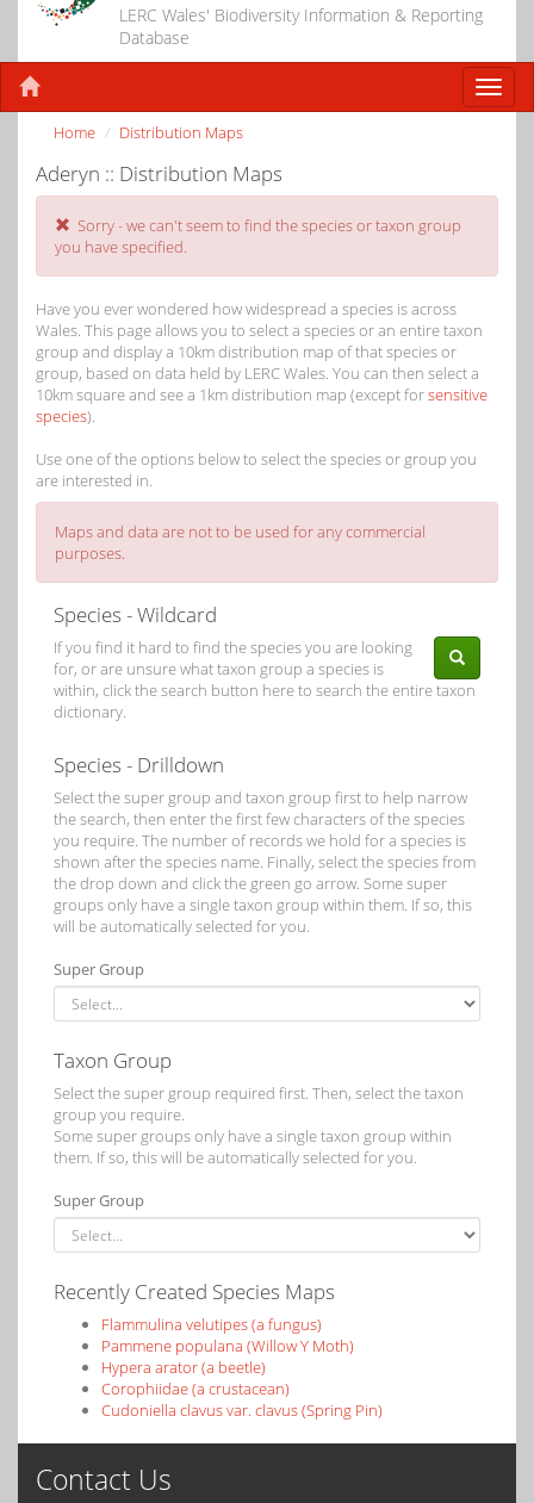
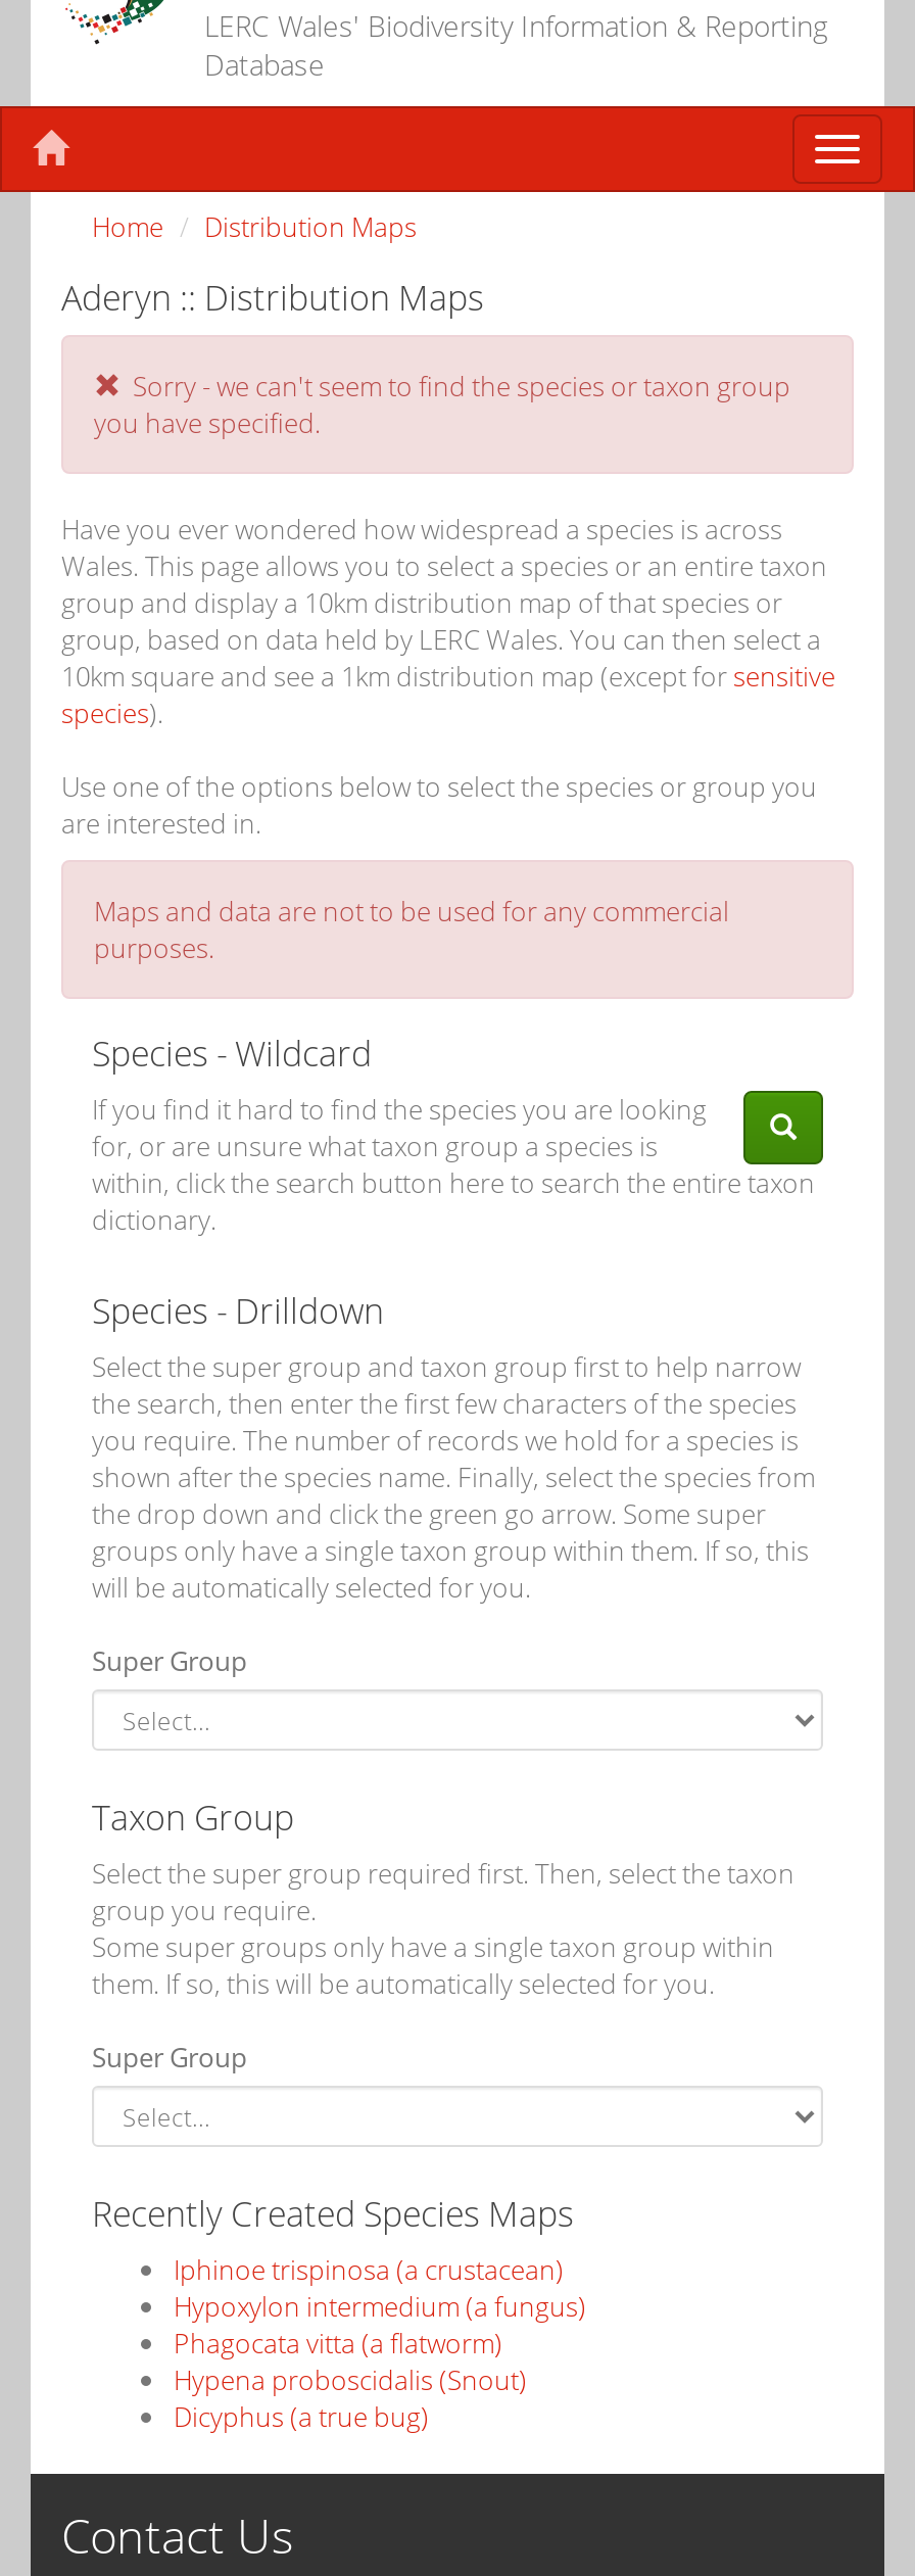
[101,1313,383,1421] Flammulina velutipes (a fungus) | Pammene populana (Willow Y Moth) | Hypera arator (a beetle) | Corophiidae (a crustacean) | Cudoniella clavus var. clavus (Spring Pin) -> [174,2251,586,2435] Iphinoe trispinosa (a crustacean) | Hypoxylon intermedium (a fungus) | Phagocata vitta (a flatworm) | Hypena proboscidalis (Snout) | Dicyphus (a true bug)

